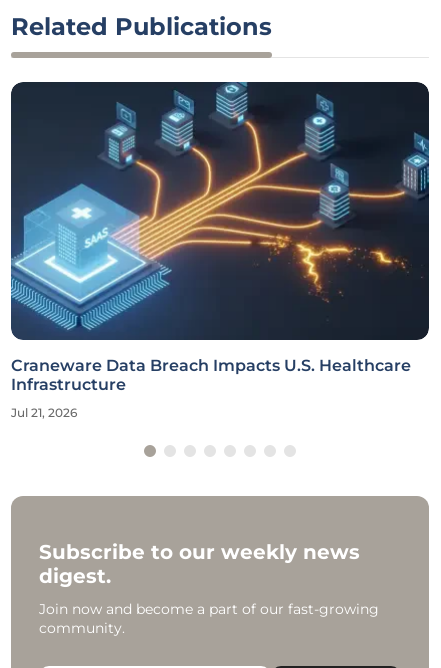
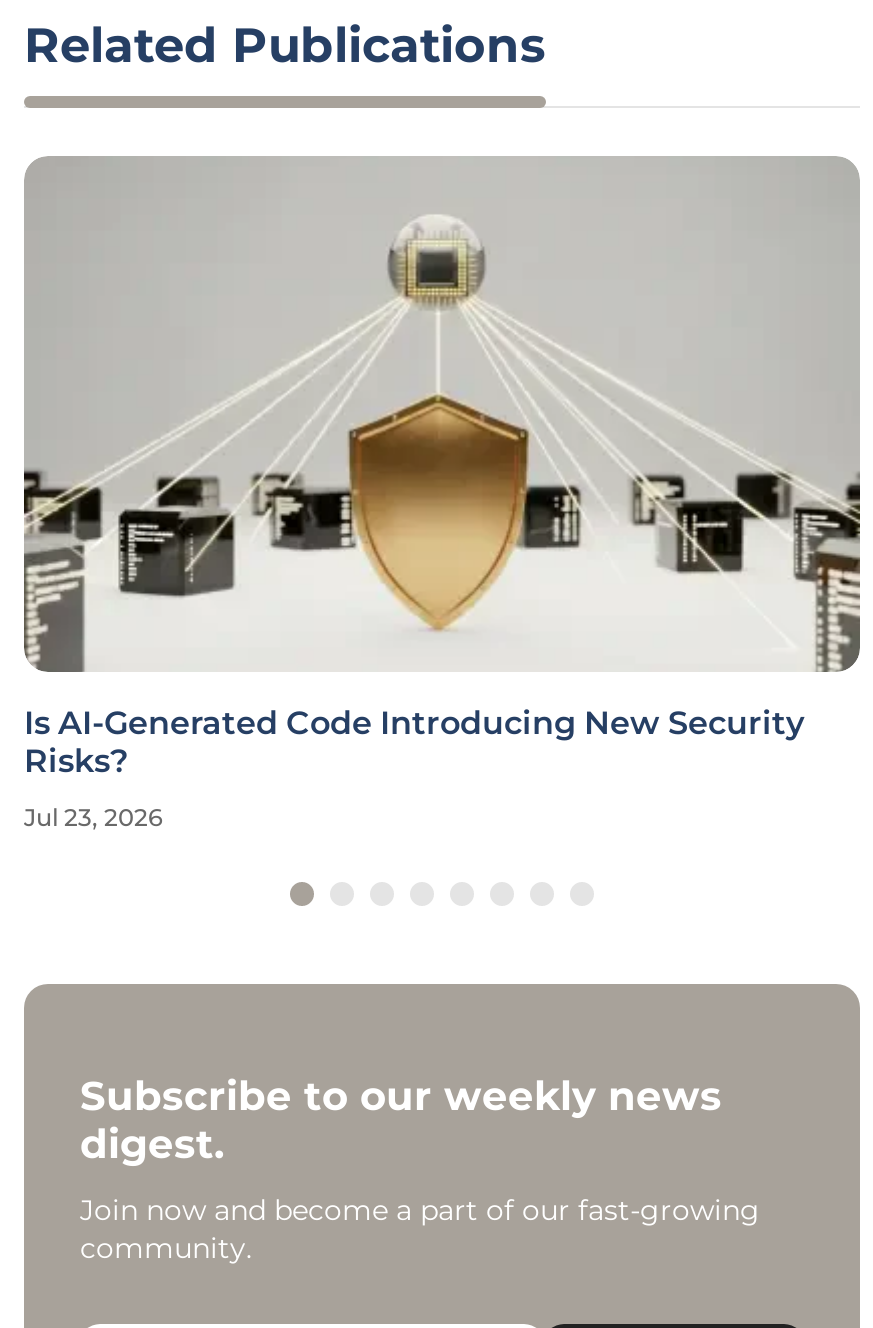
[10,81,429,394] [image] | Craneware Data Breach Impacts U.S. Healthcare | Infrastructure -> [22,158,862,781] [image] | Is AI-Generated Code Introducing New Security | Risks?
[11,405,77,420] Jul 21, 2026 -> [24,803,162,833] Jul 23, 2026

